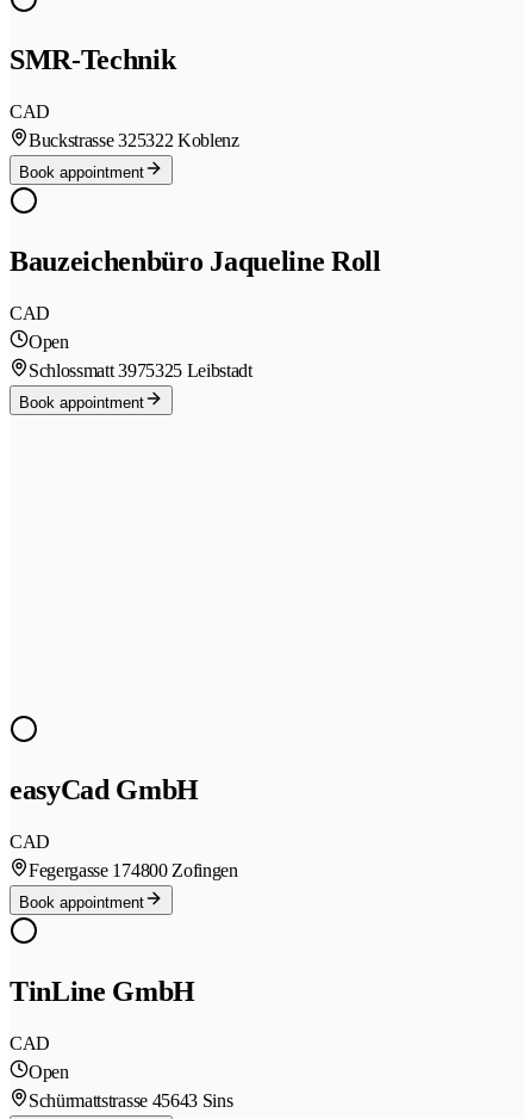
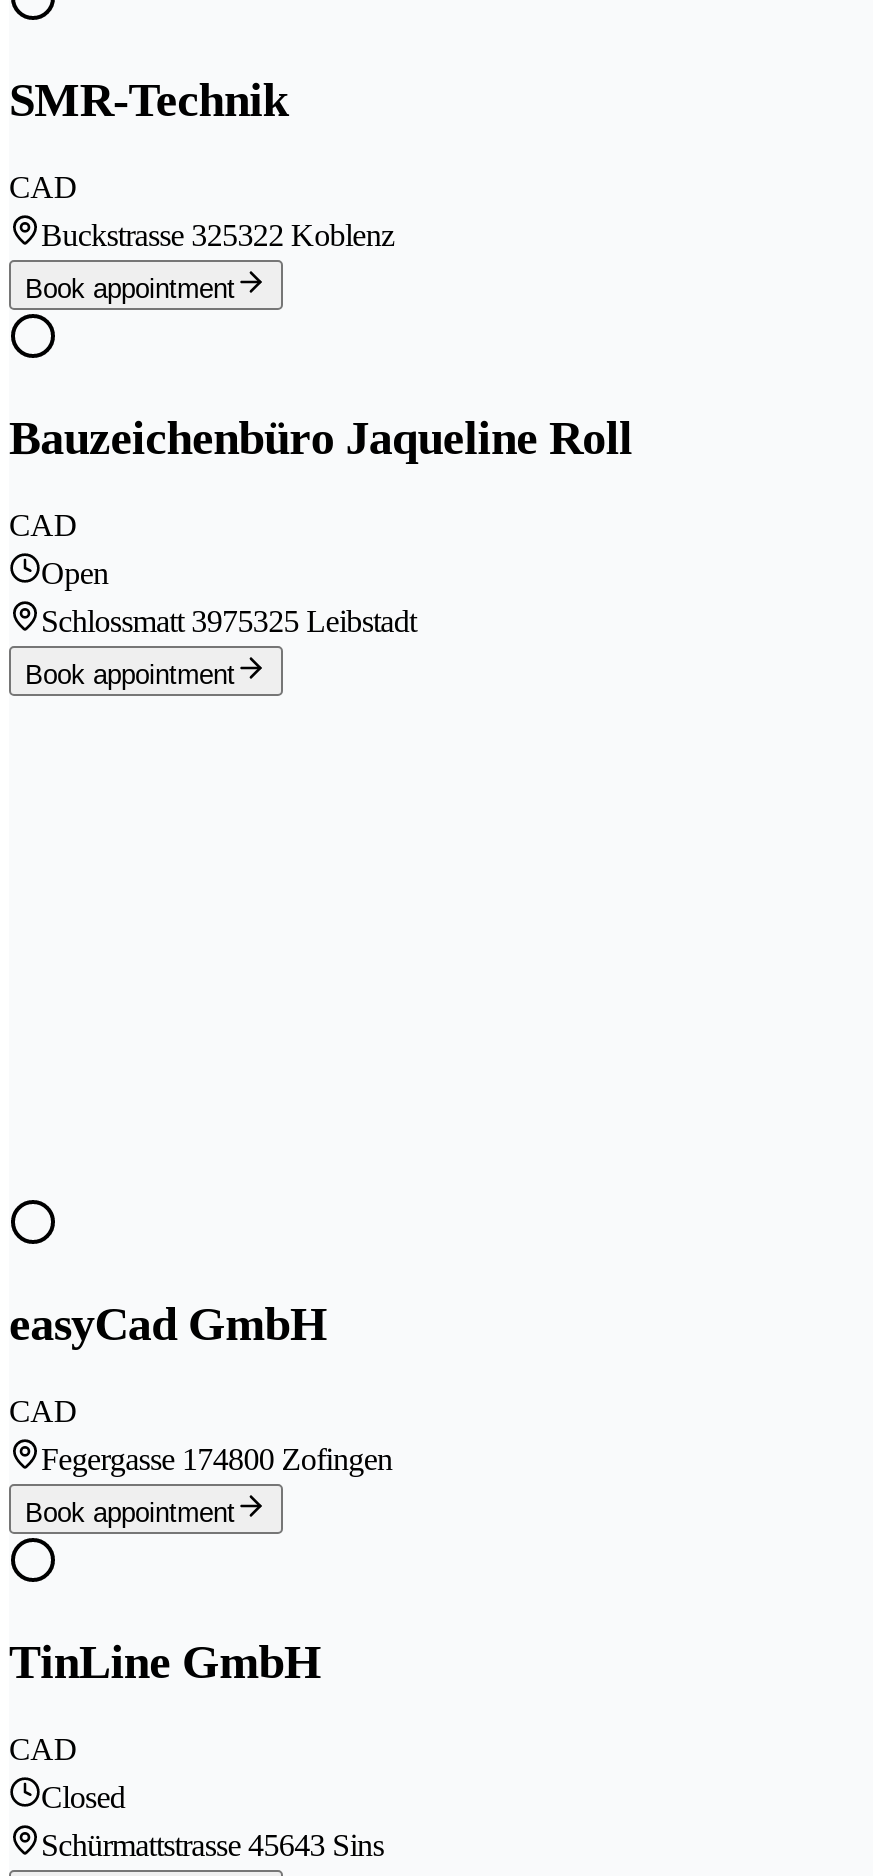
[29,1061,69,1081] Open -> [41,1779,125,1813] Closed

